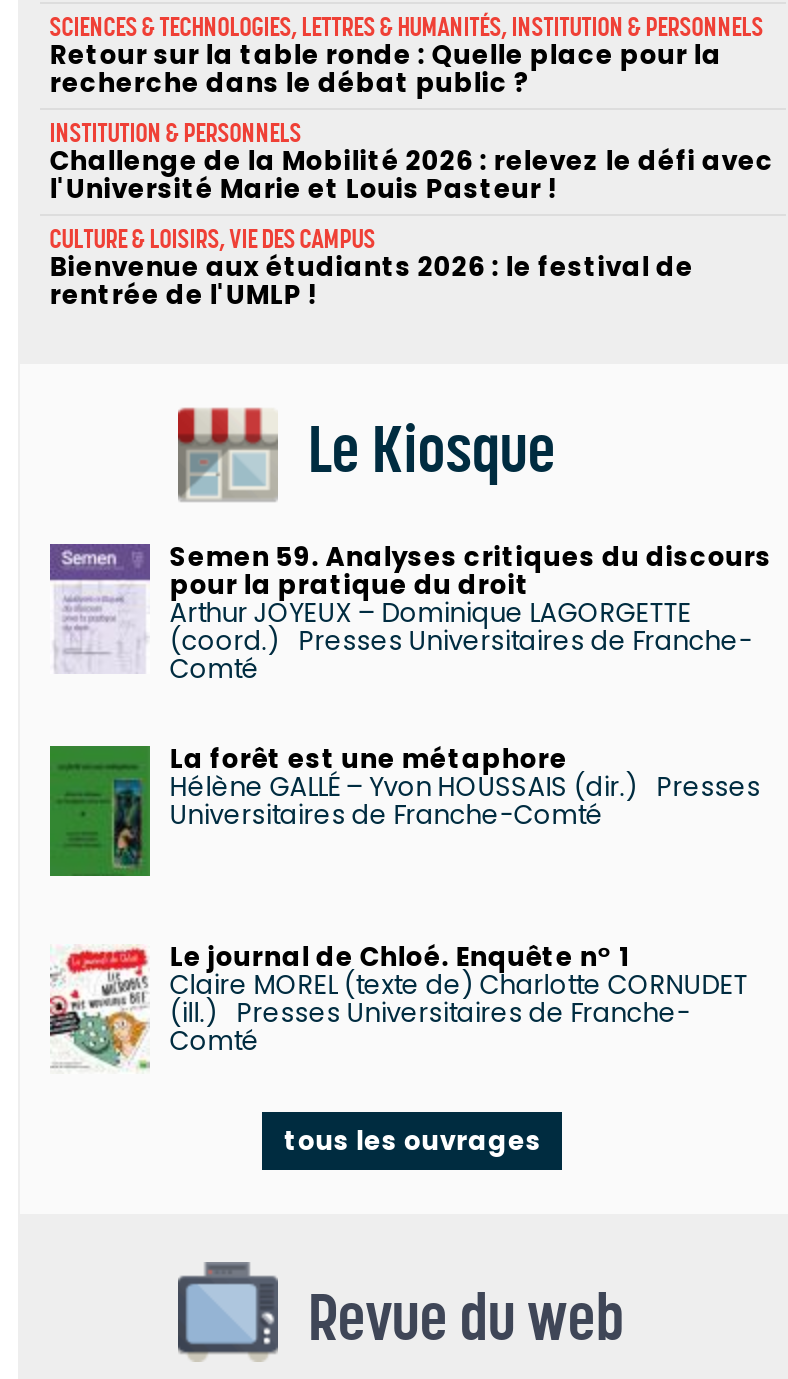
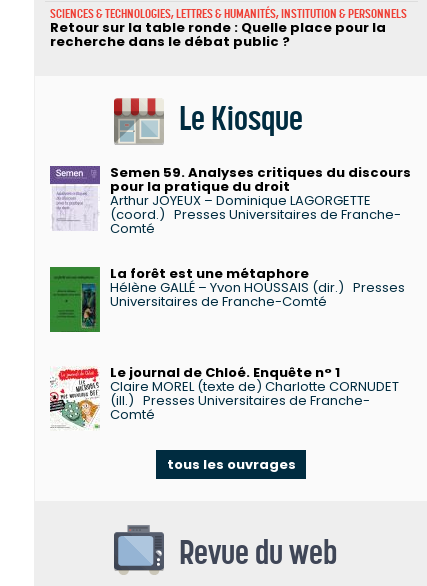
[50,118,774,314] INSTITUTION & PERSONNELS | Challenge de la Mobilité 2026 : relevez le défi avec | l'Université Marie et Louis Pasteur ! | CULTURE & LOISIRS, VIE DES CAMPUS | Bienvenue aux étudiants 2026 : le festival de | rentrée de l'UMLP ! -> none

